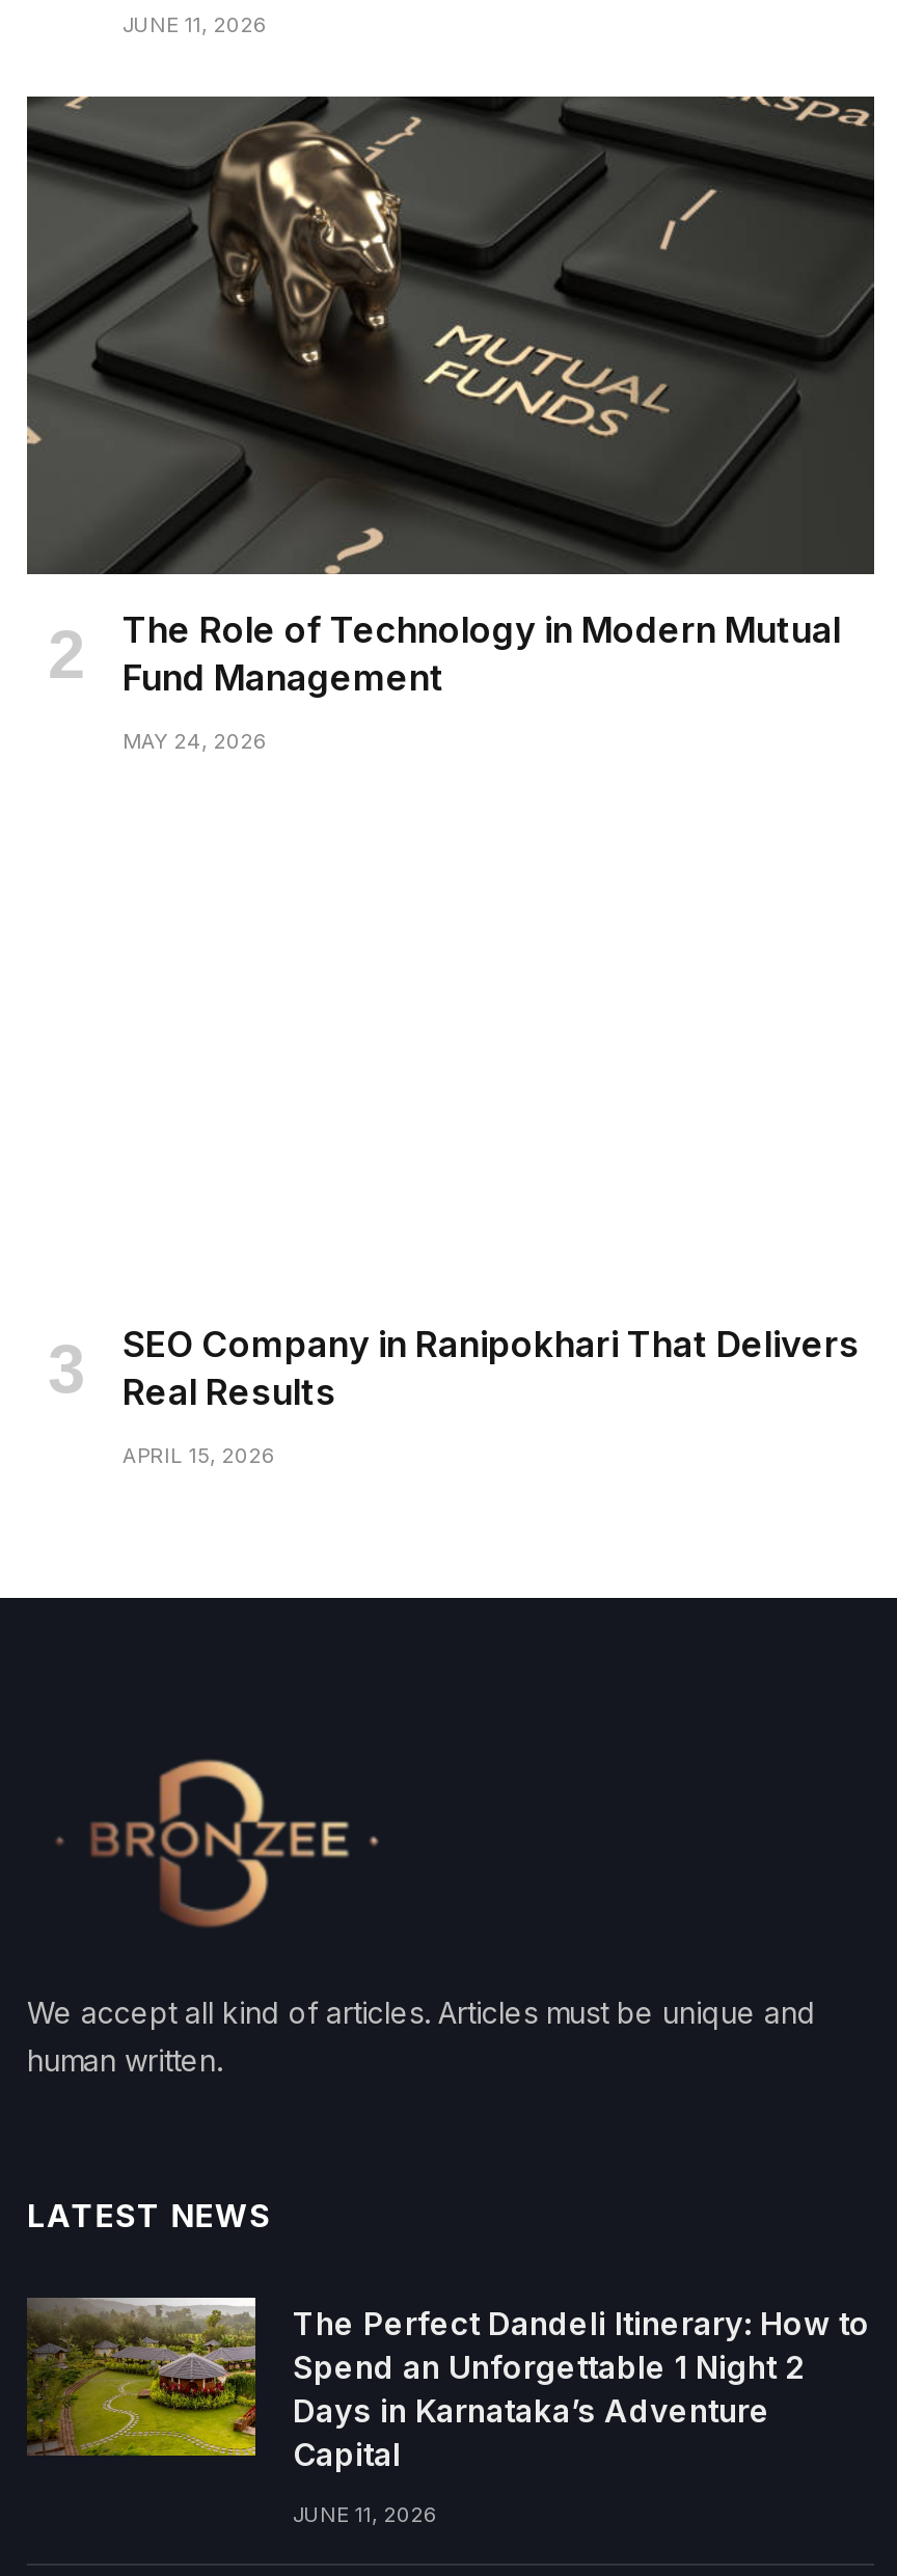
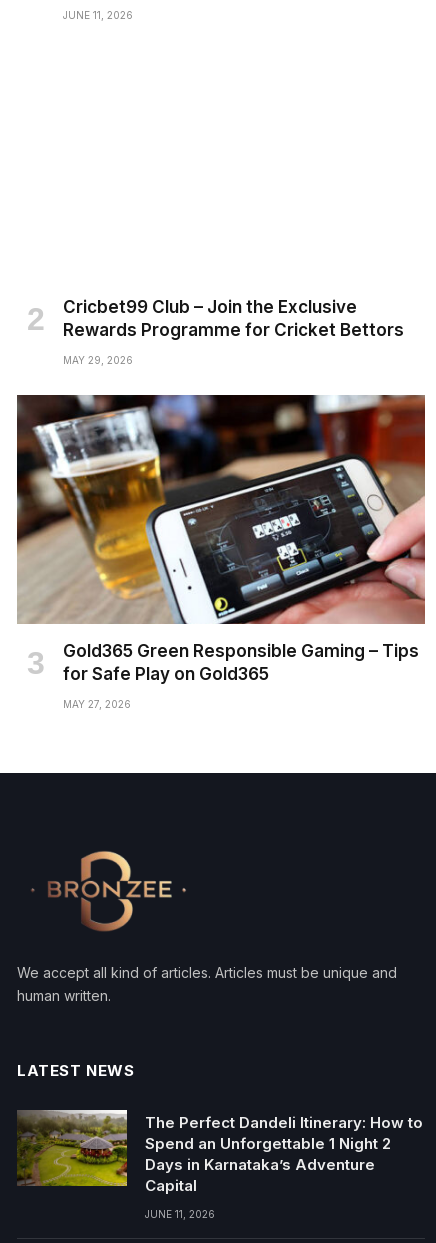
none -> [16,394,426,625] [image]
[25,94,876,576] [image] -> none
[123,608,841,698] The Role of Technology in Modern Mutual | Fund Management -> [63,296,404,339] Cricbet99 Club – Join the Exclusive | Rewards Programme for Cricket Bettors
[123,727,268,752] MAY 24, 2026 -> [63,353,133,365] MAY 29, 2026
[123,1324,860,1413] SEO Company in Ranipokhari That Delivers | Real Results -> [63,641,419,684] Gold365 Green Responsible Gaming – Tips | for Safe Play on Gold365
[123,1442,276,1467] APRIL 15, 2026 -> [63,698,131,710] MAY 27, 2026

